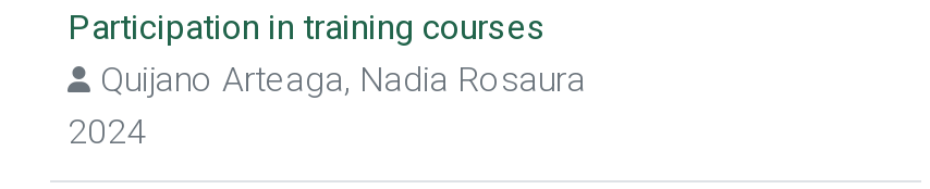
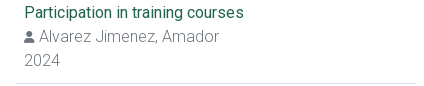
[100,59,586,100] Quijano Arteaga, Nadia Rosaura -> [39,27,219,46] Alvarez Jimenez, Amador

